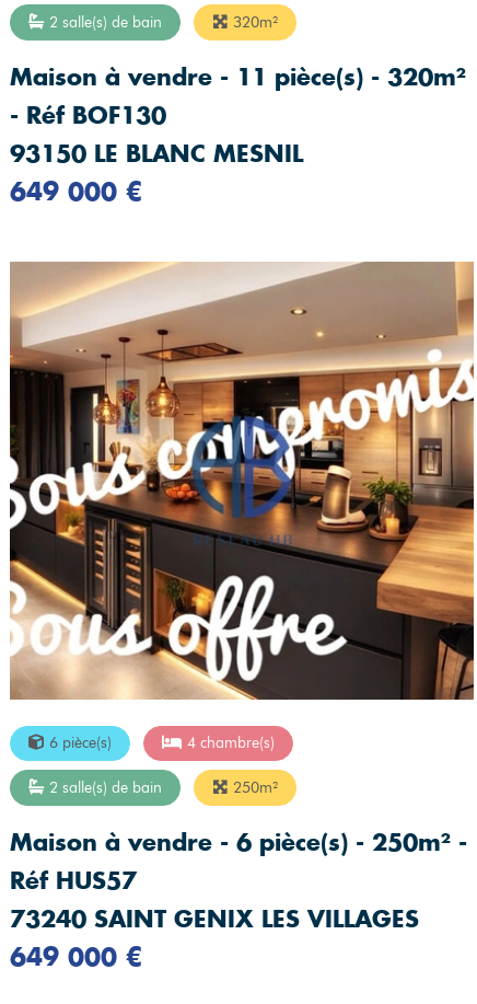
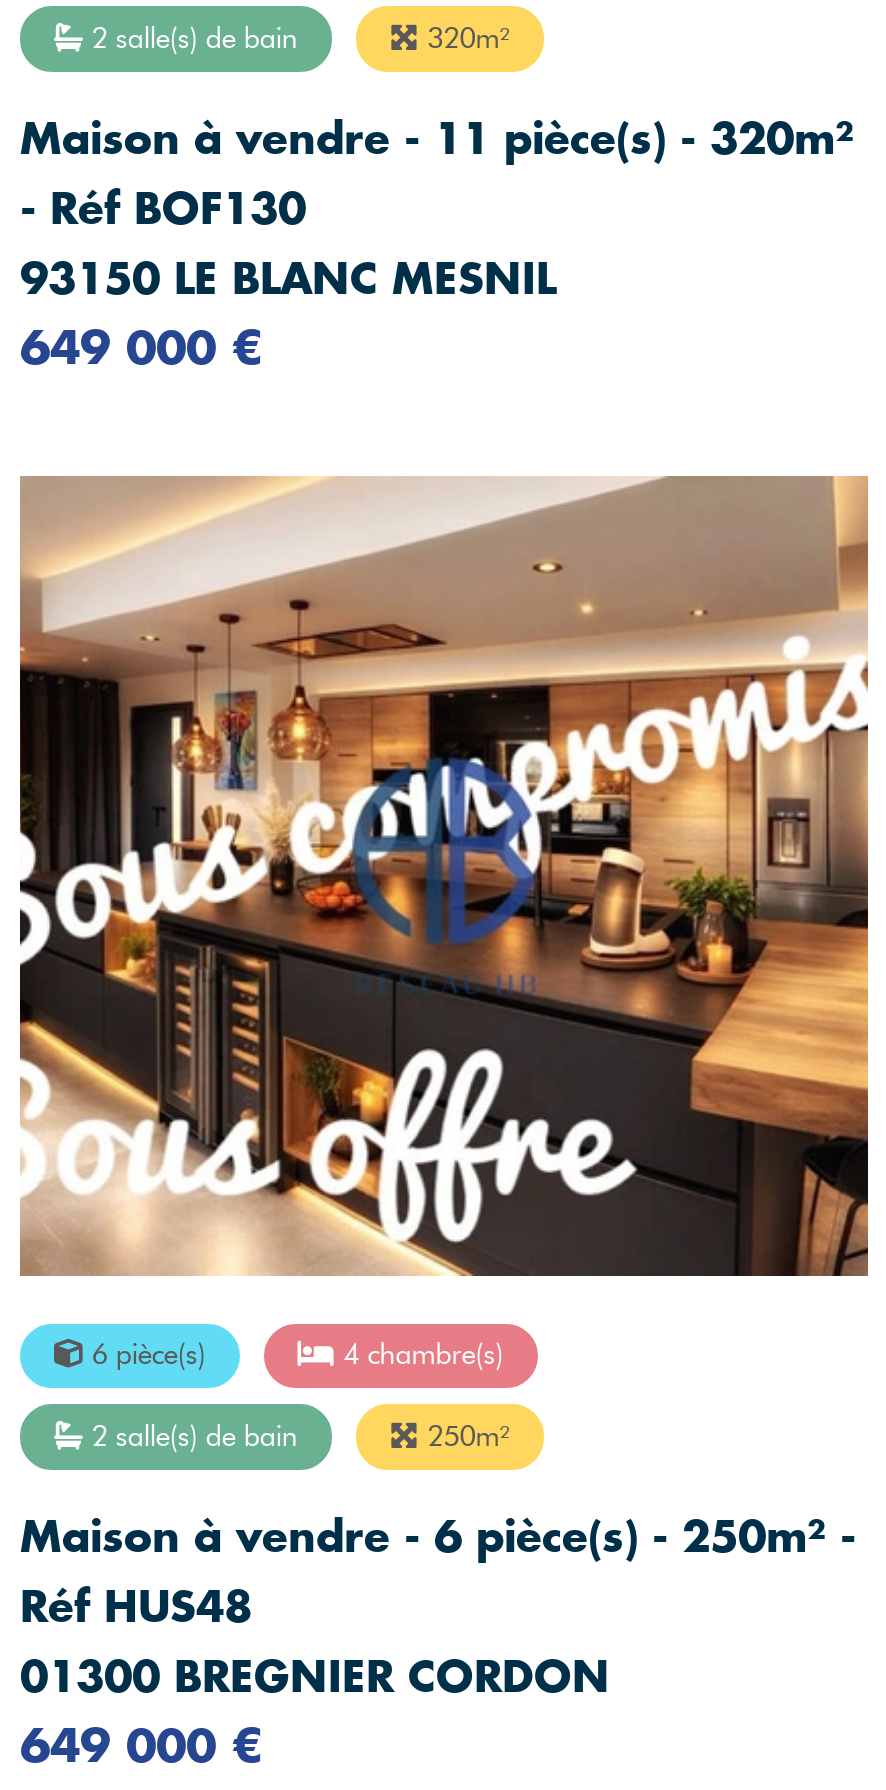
[10,865,419,934] Réf HUS57 | 73240 SAINT GENIX LES VILLAGES -> [20,1578,610,1704] Réf HUS48 | 01300 BREGNIER CORDON

